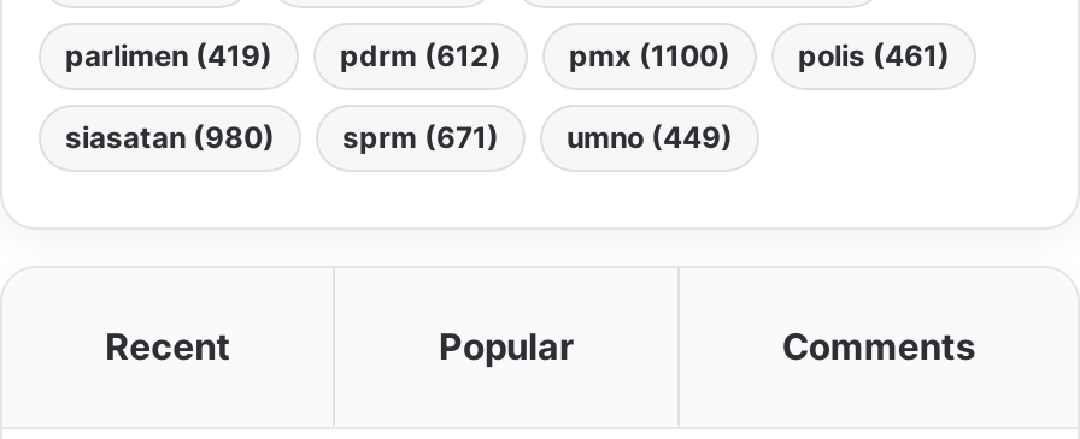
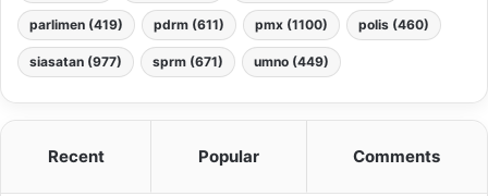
[340,36,501,72] pdrm (612) -> [154,16,224,33] pdrm (611)
[798,36,950,72] polis (461) -> [358,16,429,33] polis (460)
[65,118,733,154] siasatan (980) sprm (671) umno (449) -> [29,53,329,70] siasatan (977) sprm (671) umno (449)

